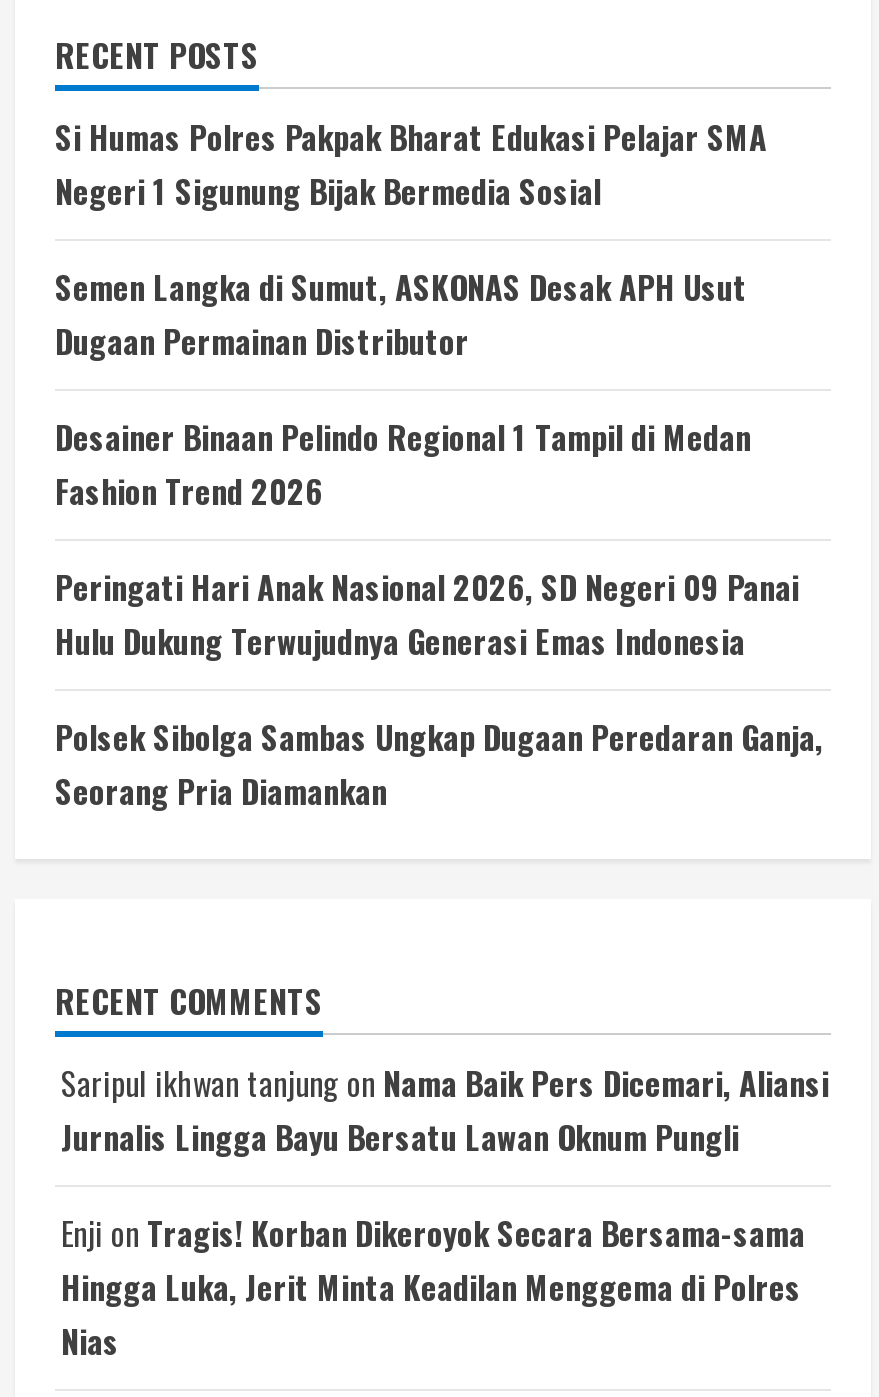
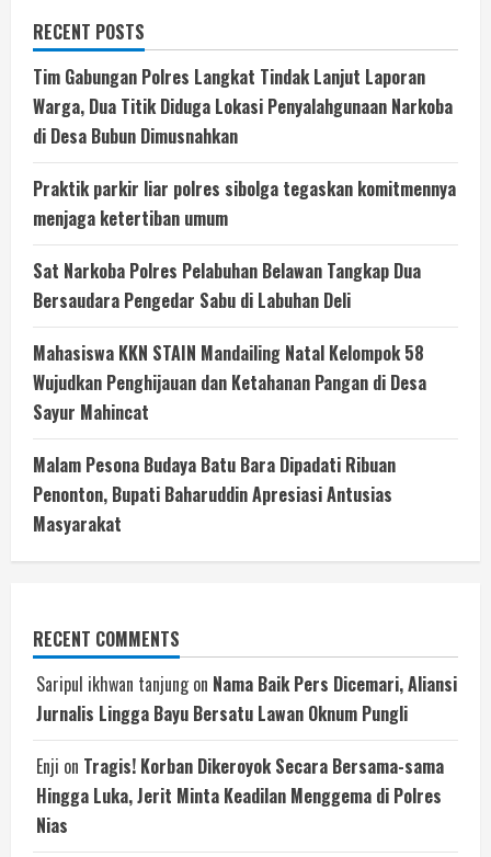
[55,114,767,216] Si Humas Polres Pakpak Bharat Edukasi Pelajar SMA | Negeri 1 Sigunung Bijak Bermedia Sosial -> [33,64,453,149] Tim Gabungan Polres Langkat Tindak Lanjut Laporan | Warga, Dua Titik Diduga Lokasi Penyalahgunaan Narkoba | di Desa Bubun Dimusnahkan
[55,264,747,366] Semen Langka di Sumut, ASKONAS Desak APH Usut | Dugaan Permainan Distributor -> [33,176,456,232] Praktik parkir liar polres sibolga tegaskan komitmennya | menjaga ketertiban umum
[55,414,751,516] Desainer Binaan Pelindo Regional 1 Tampil di Medan | Fashion Trend 2026 -> [33,258,421,314] Sat Narkoba Polres Pelabuhan Belawan Tangkap Dua | Bersaudara Pengedar Sabu di Labuhan Deli
[55,564,799,666] Peringati Hari Anak Nasional 2026, SD Negeri 09 Panai | Hulu Dukung Terwujudnya Generasi Emas Indonesia -> [33,340,426,426] Mahasiswa KKN STAIN Mandailing Natal Kelompok 58 | Wujudkan Penghijauan dan Ketahanan Pangan di Desa | Sayur Mahincat
[55,714,823,816] Polsek Sibolga Sambas Ungkap Dugaan Peredaran Ganja, | Seorang Pria Diamankan -> [33,452,396,537] Malam Pesona Budaya Batu Bara Dipadati Ribuan | Penonton, Bupati Baharuddin Apresiasi Antusias | Masyarakat

